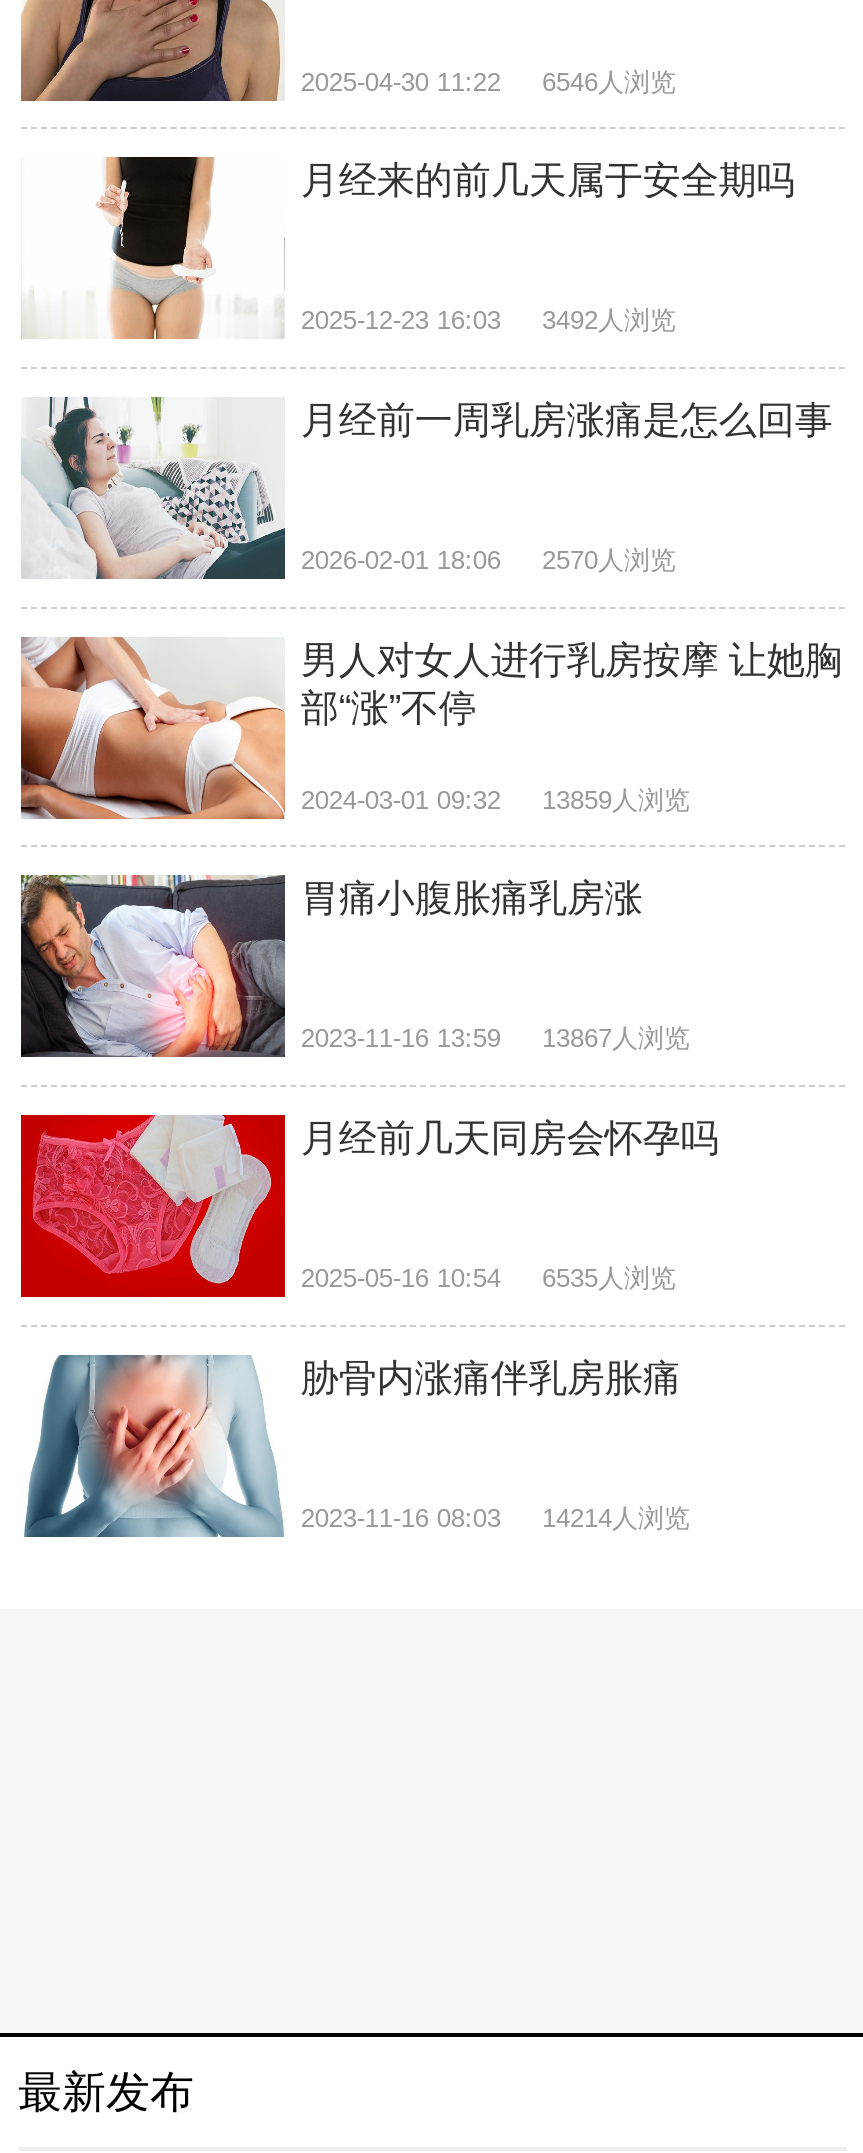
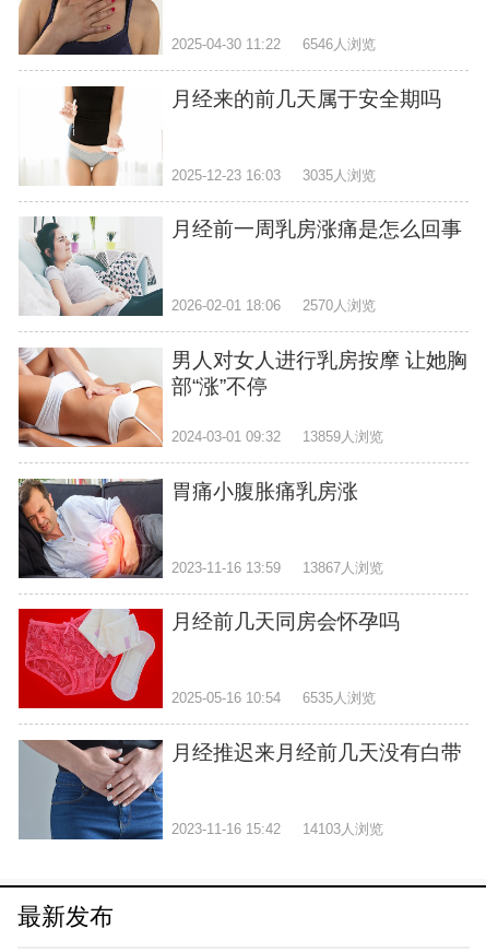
[301,306,676,336] 2025-12-23 16:03 3492人浏览 -> [171,167,376,183] 2025-12-23 16:03 3035人浏览
[21,1354,681,1538] [image] | 胁骨内涨痛伴乳房胀痛 -> [19,739,462,839] [image] | 月经推迟来月经前几天没有白带
[301,1502,690,1532] 2023-11-16 08:03 | 14214人浏览 -> [171,821,384,837] 2023-11-16 15:42 | 14103人浏览

